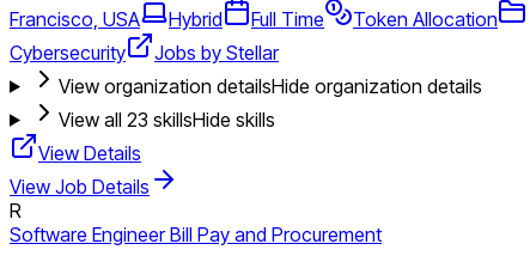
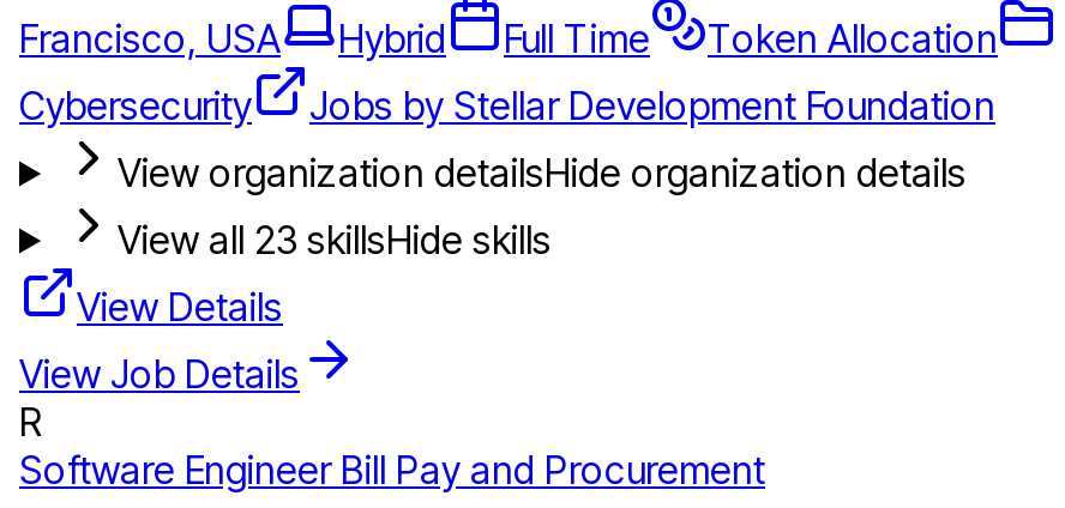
[154,40,279,64] Jobs by Stellar -> [309,81,995,129] Jobs by Stellar Development Foundation

